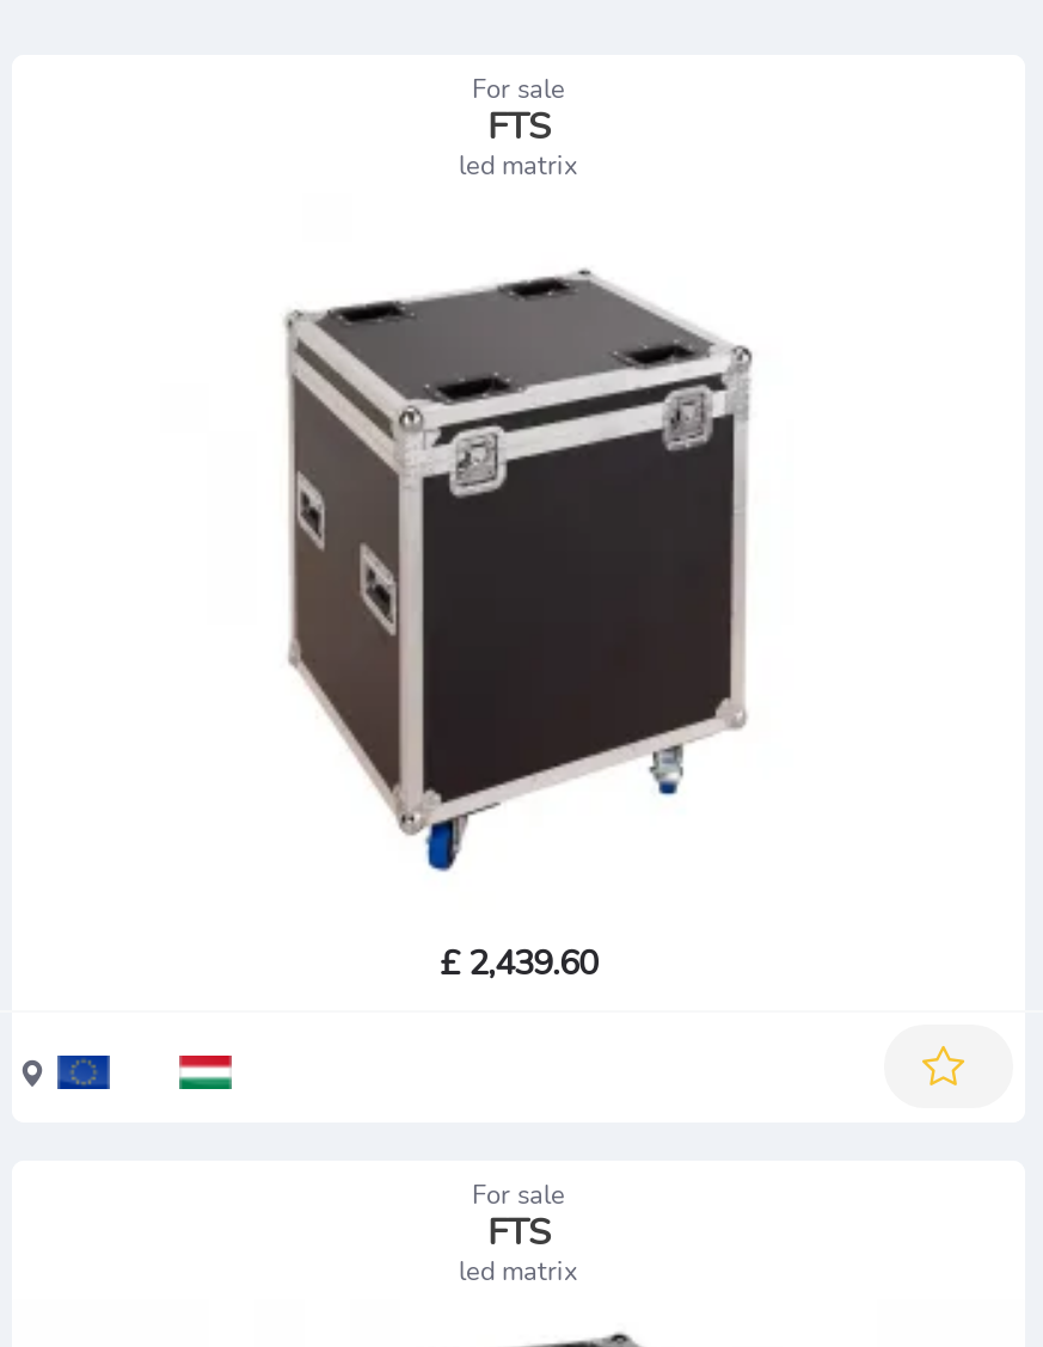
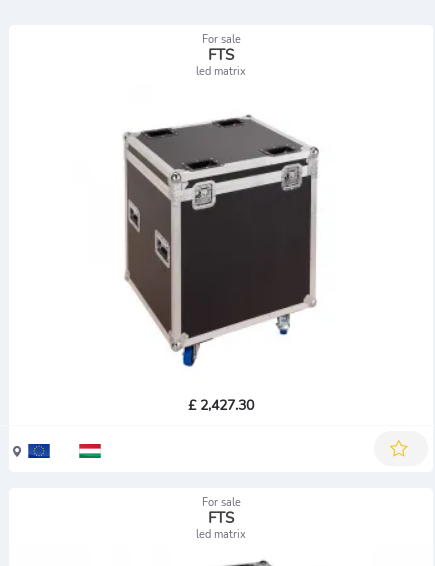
[440,939,597,987] £ 2,439.60 -> [188,395,254,415] £ 2,427.30

